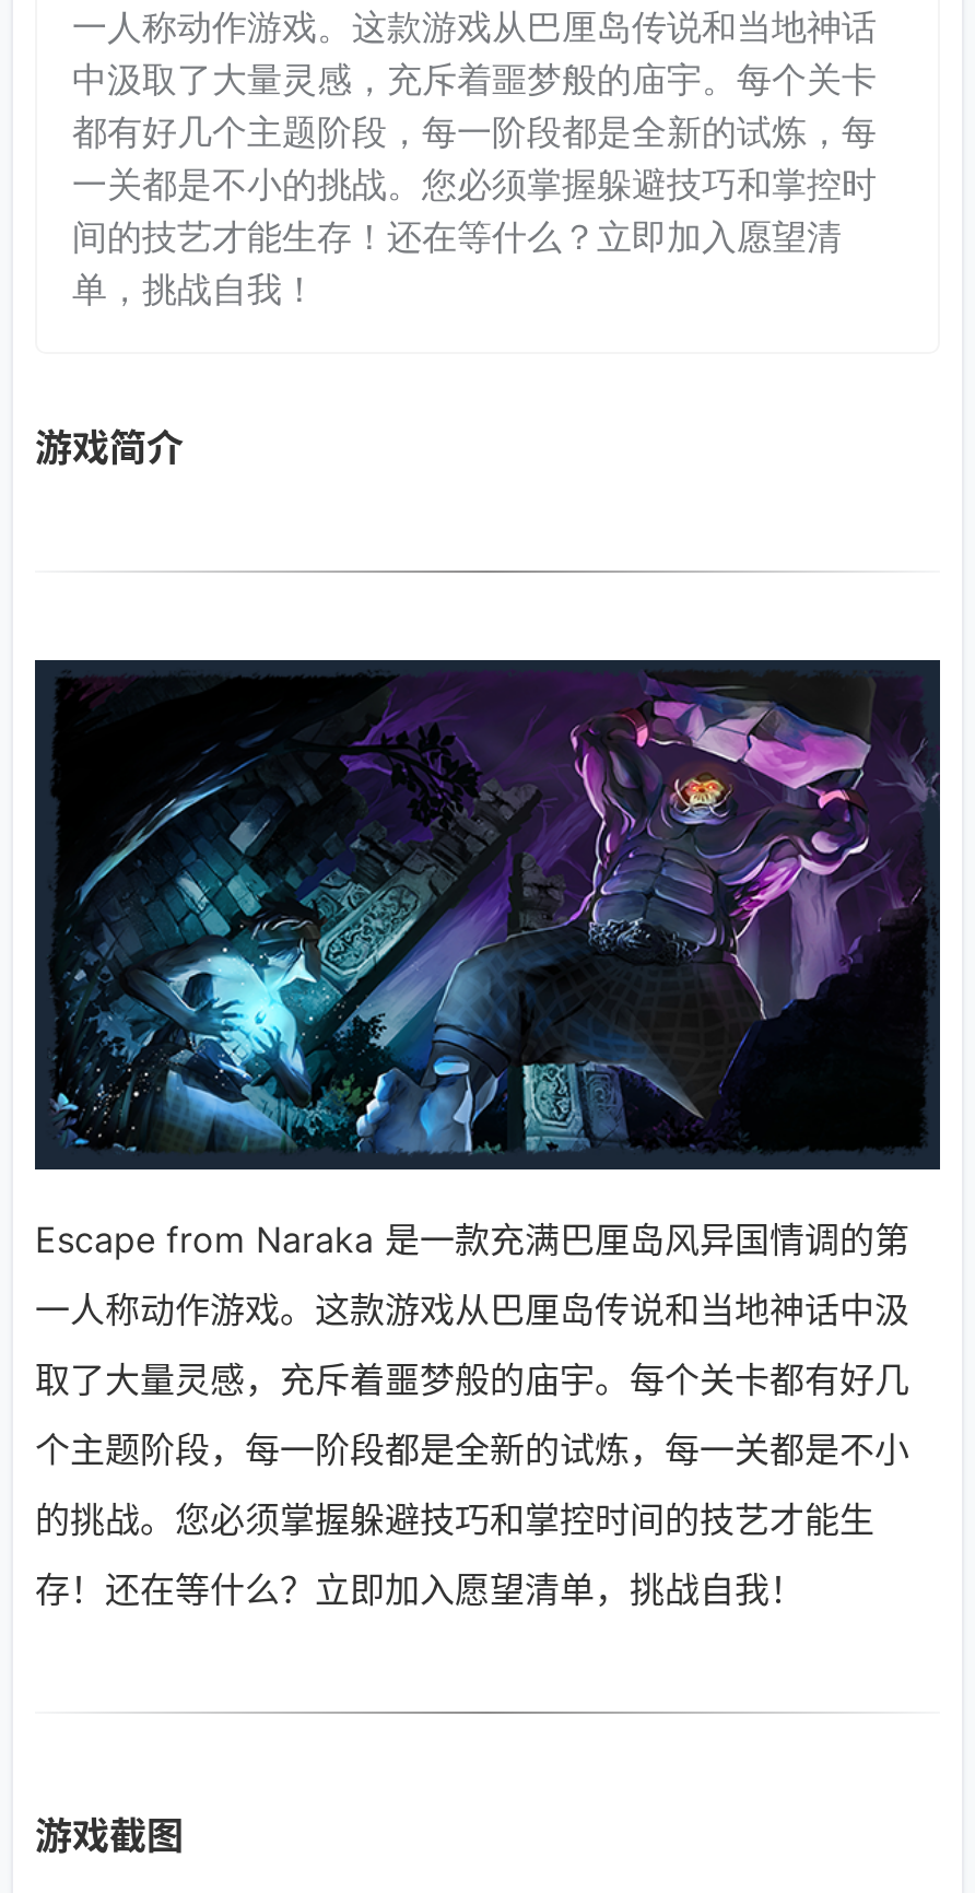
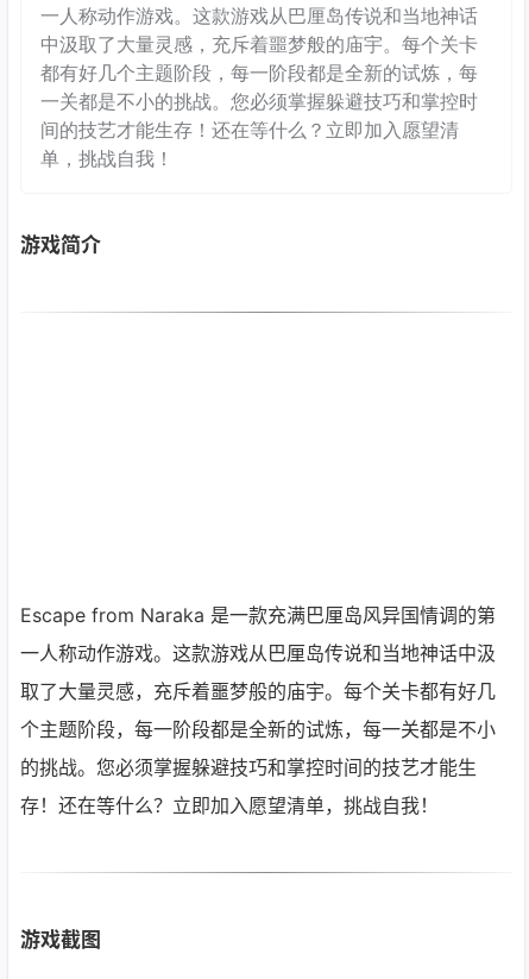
[33,658,942,1172] [image] -> none

